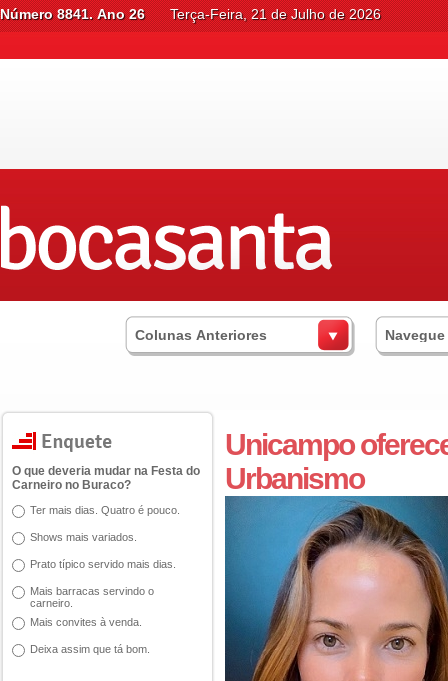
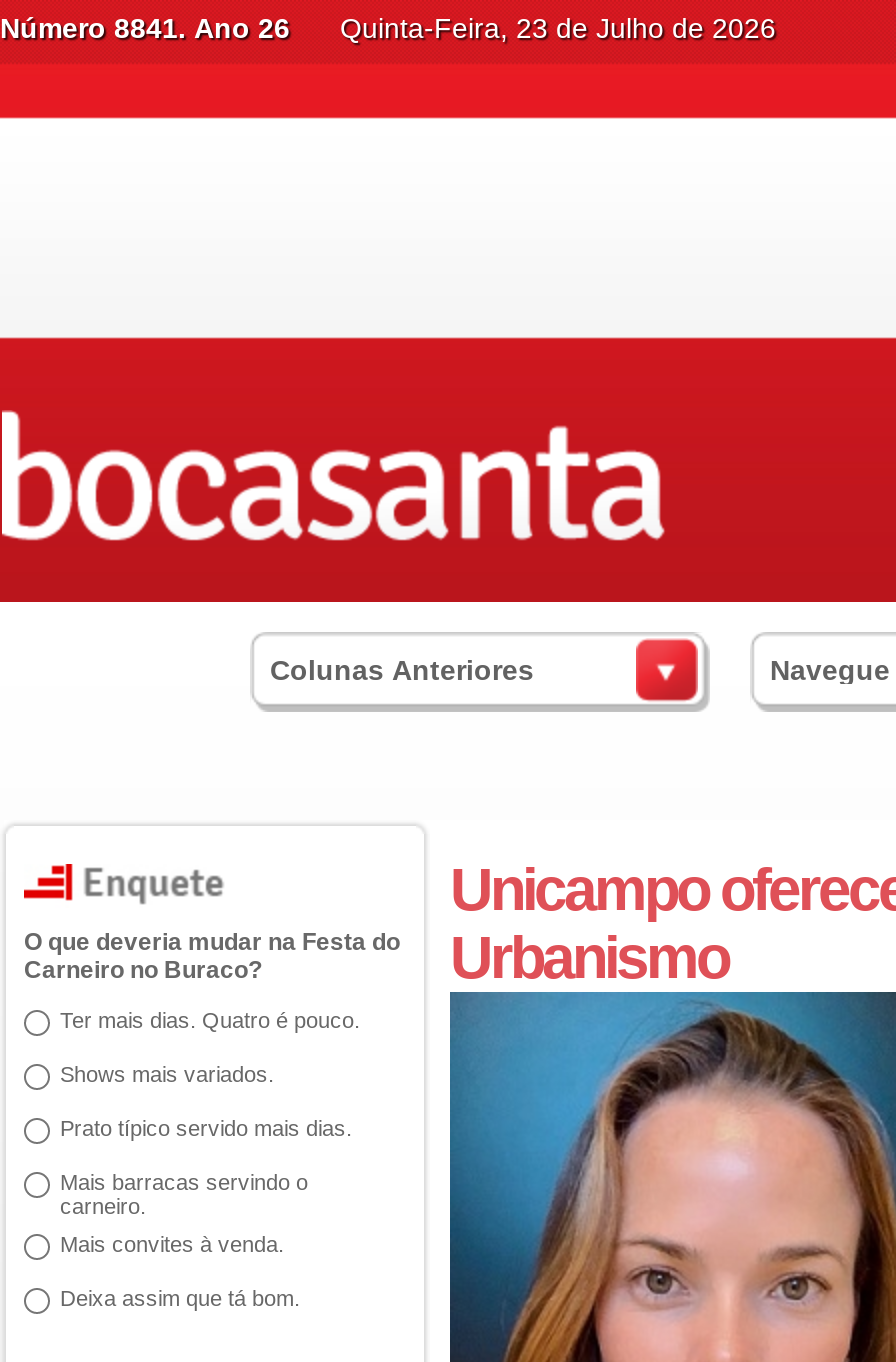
[170,6,381,22] Terça-Feira, 21 de Julho de 2026 -> [340,12,776,44] Quinta-Feira, 23 de Julho de 2026

